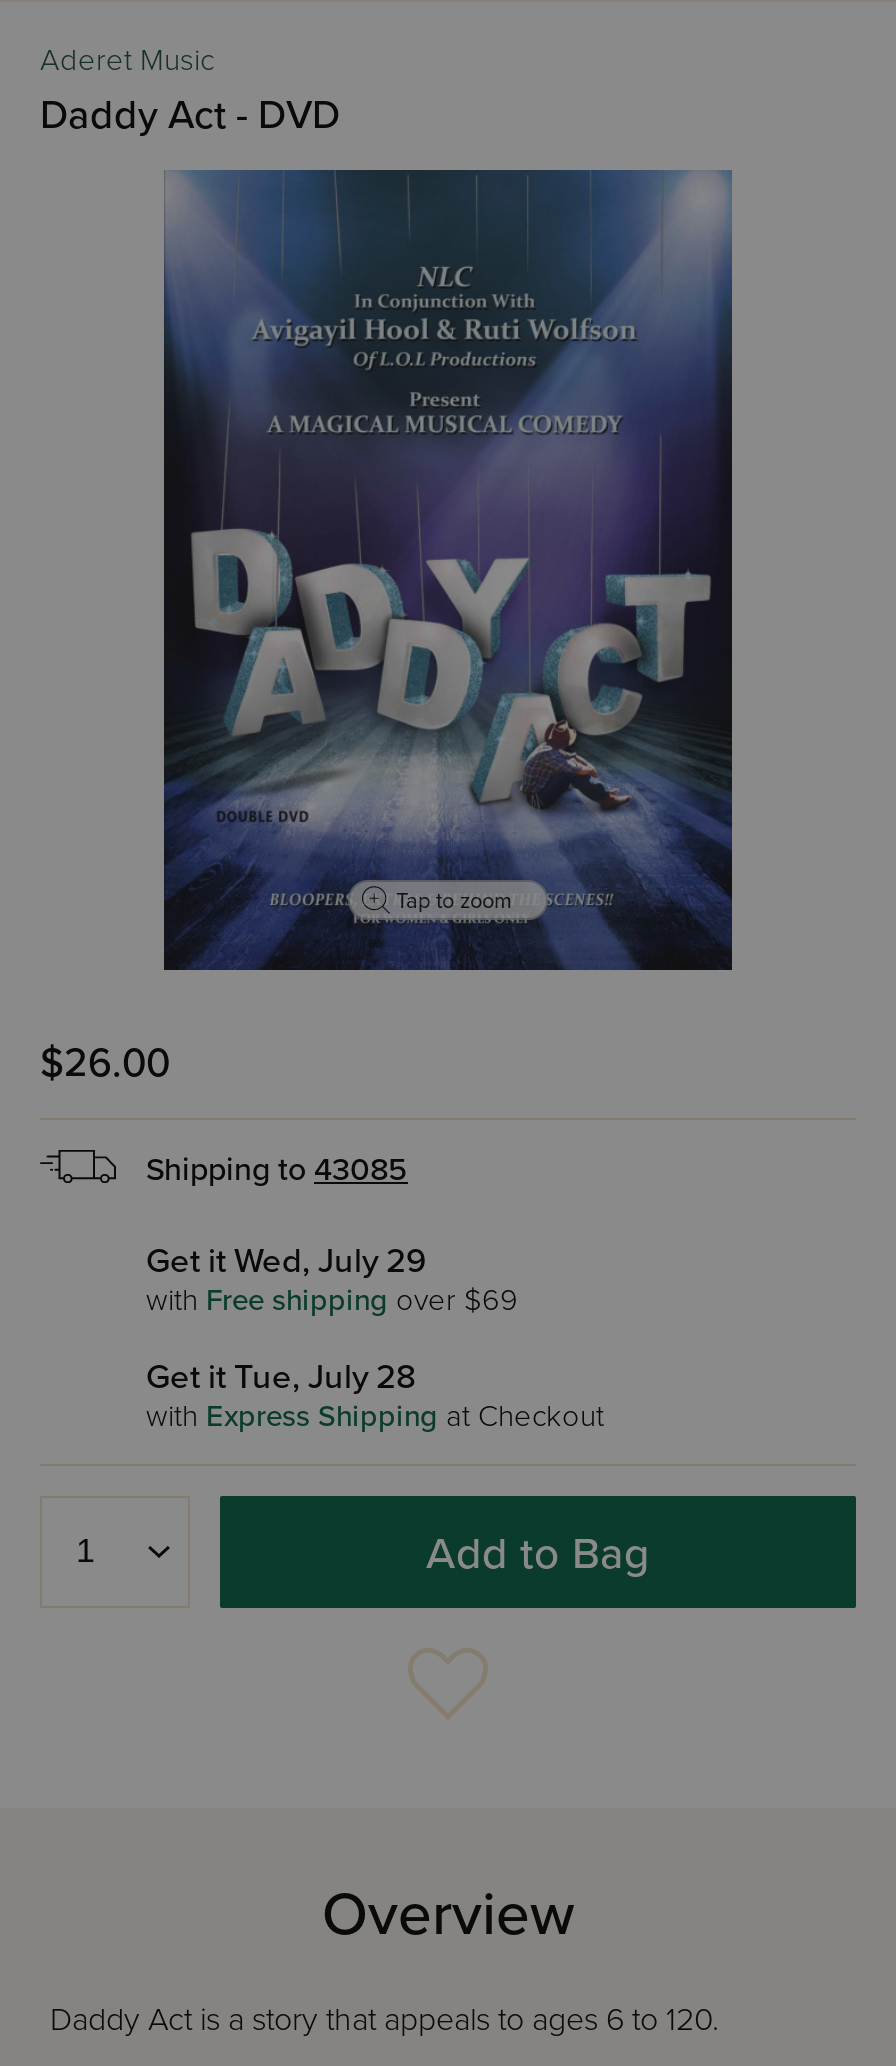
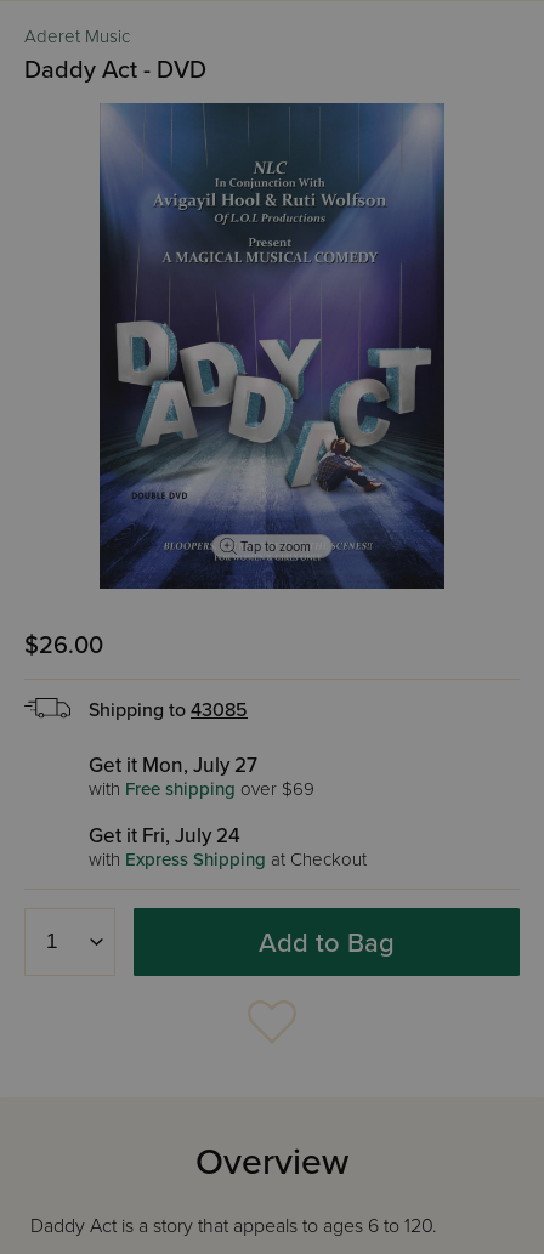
[146,1240,426,1282] Get it Wed, July 29 -> [89,753,257,778] Get it Mon, July 27
[146,1356,416,1398] Get it Tue, July 28 -> [89,823,240,849] Get it Fri, July 24

